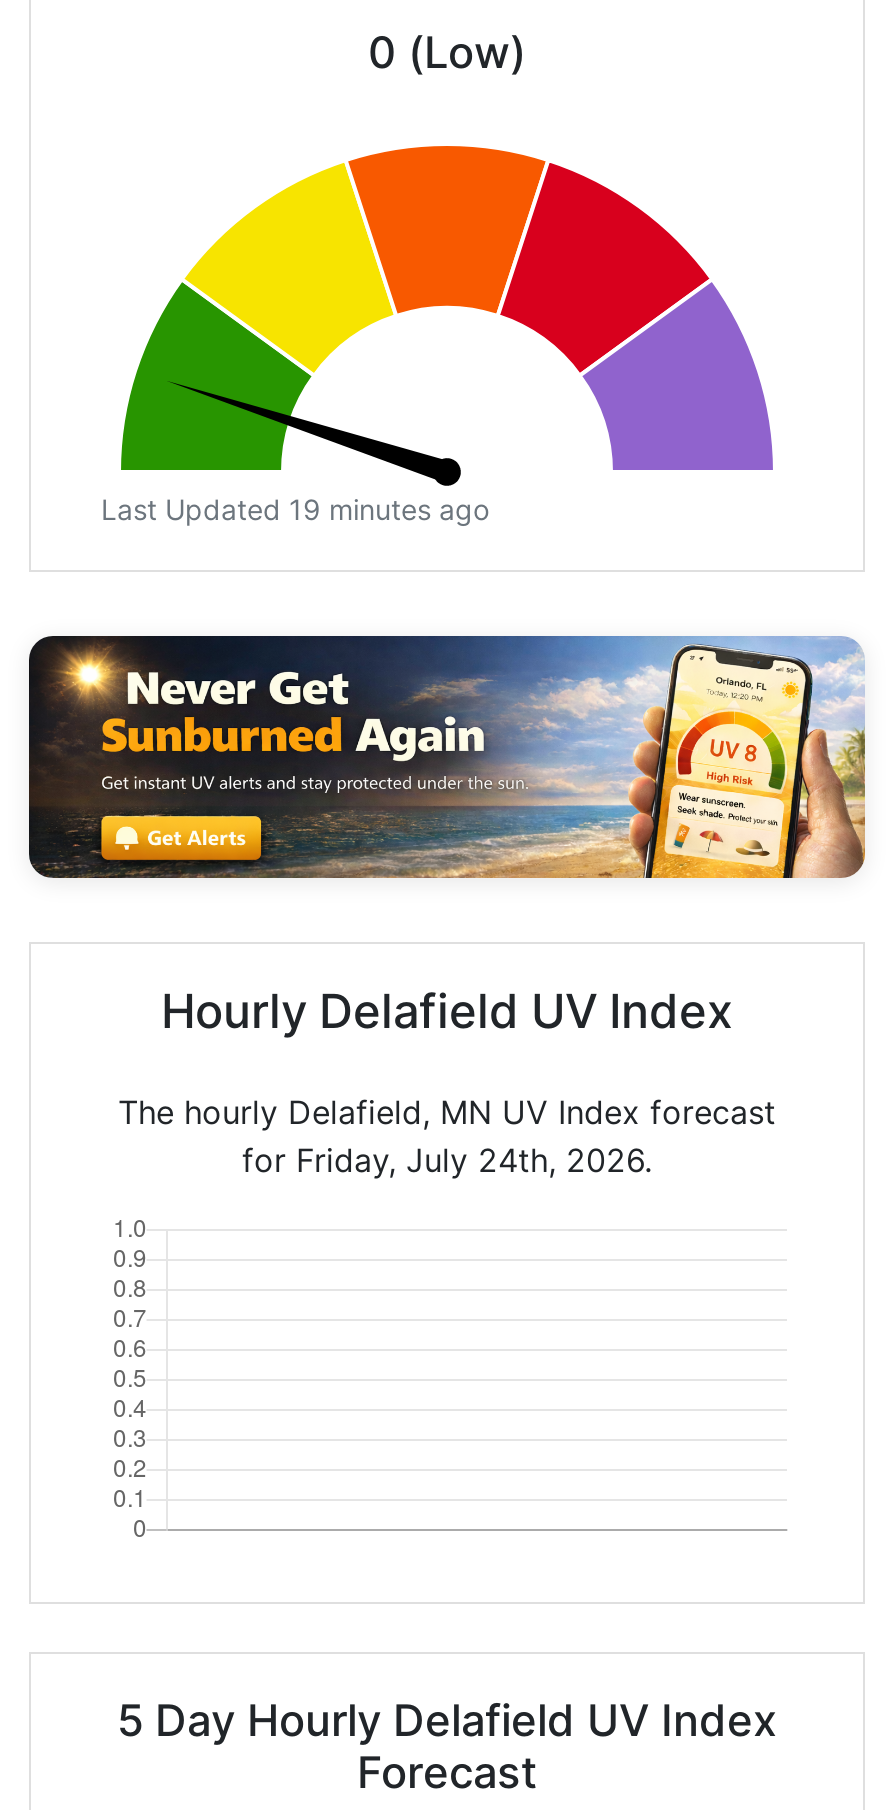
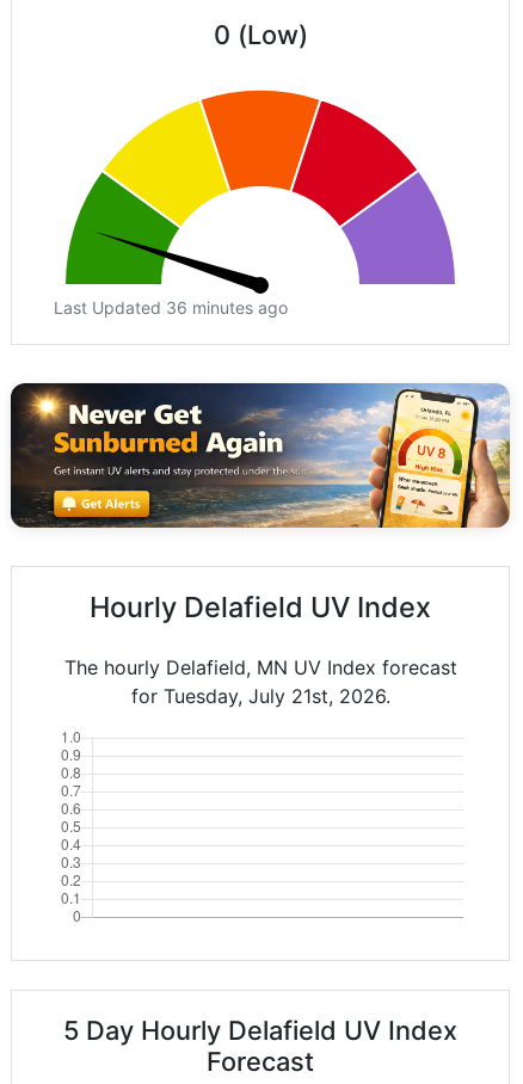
[101,492,489,526] Last Updated 19 minutes ago -> [54,298,288,318] Last Updated 36 minutes ago
[242,1140,652,1180] for Friday, July 24th, 2026. -> [131,684,390,708] for Tuesday, July 21st, 2026.

